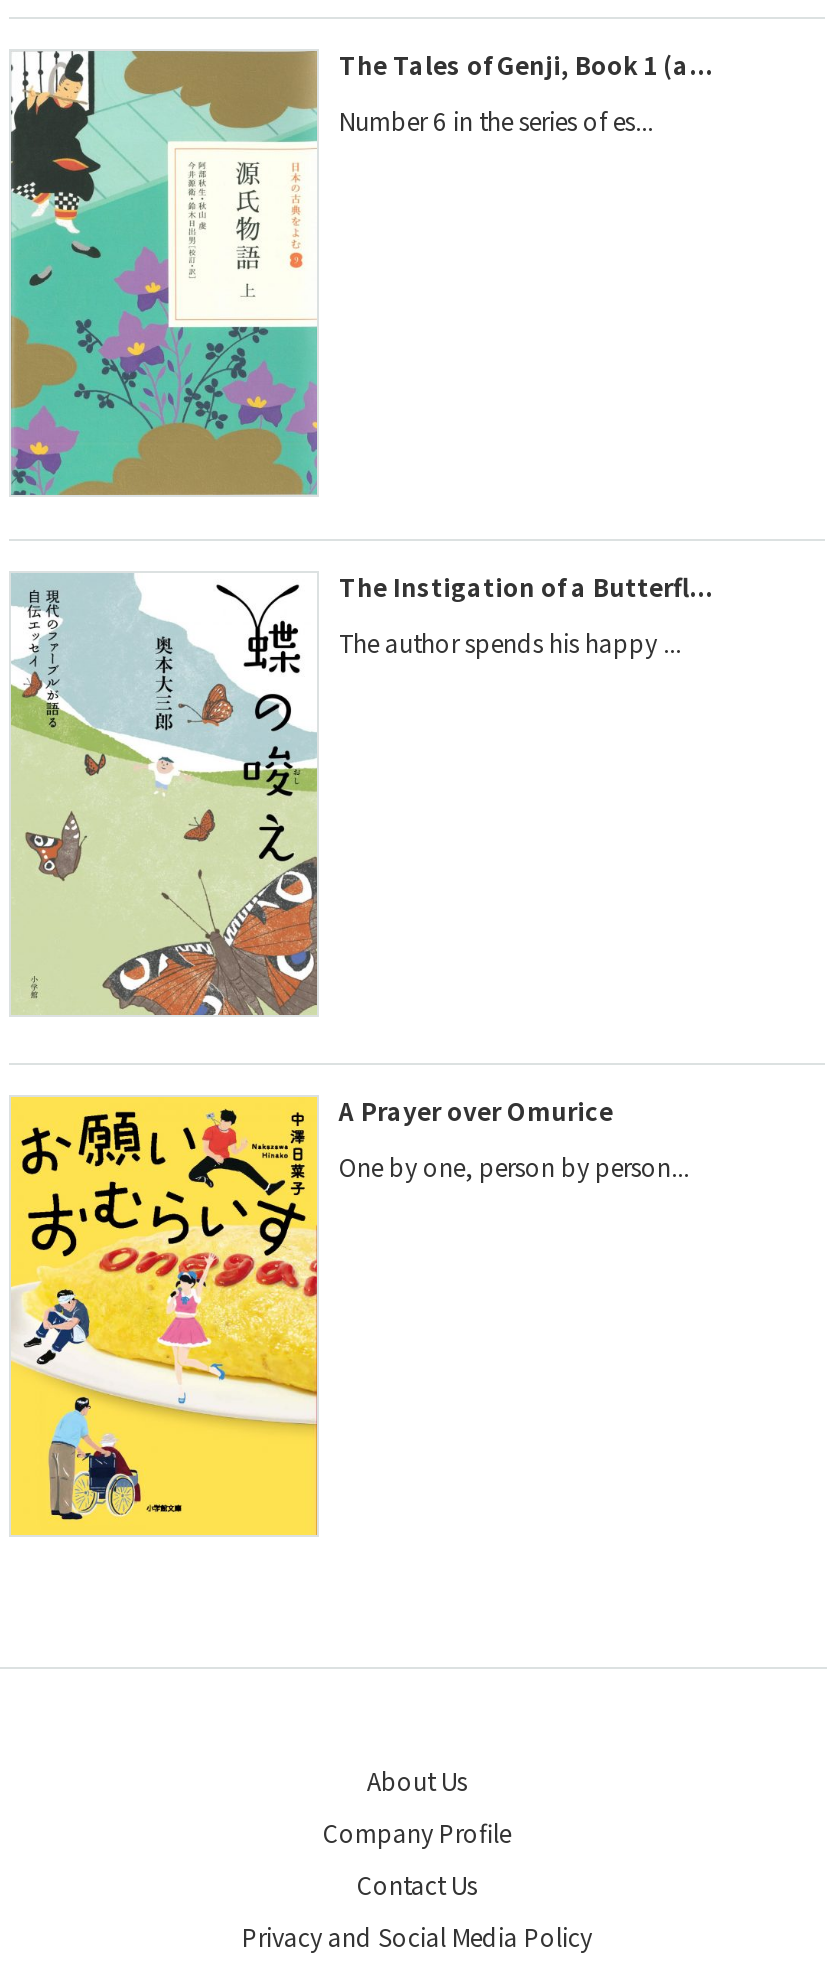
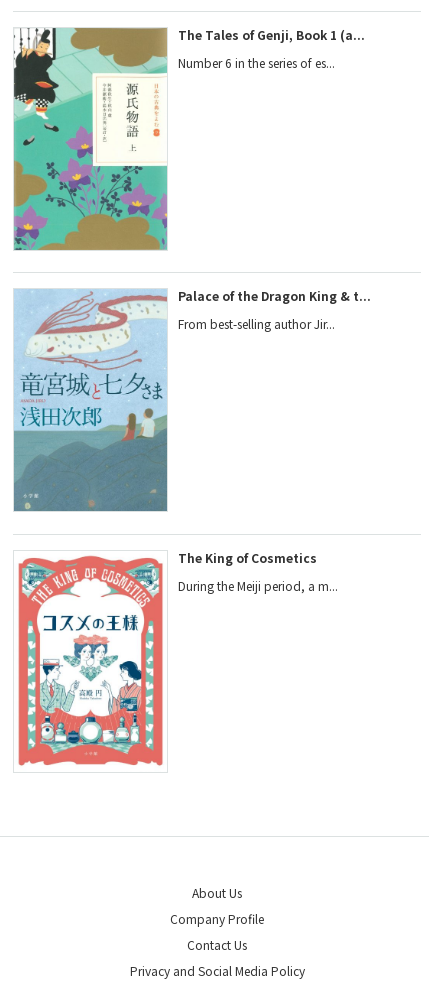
[9,570,713,1017] [image] | The Instigation of a Butterfl... -> [13,287,371,512] [image] | Palace of the Dragon King & t...
[339,626,681,660] The author spends his happy ... -> [178,315,335,332] From best-selling author Jir...
[9,1092,613,1537] [image] | A Prayer over Omurice -> [14,549,317,770] [image] | The King of Cosmetics
[339,1148,689,1182] One by one, person by person... -> [178,577,338,594] During the Meiji period, a m...

